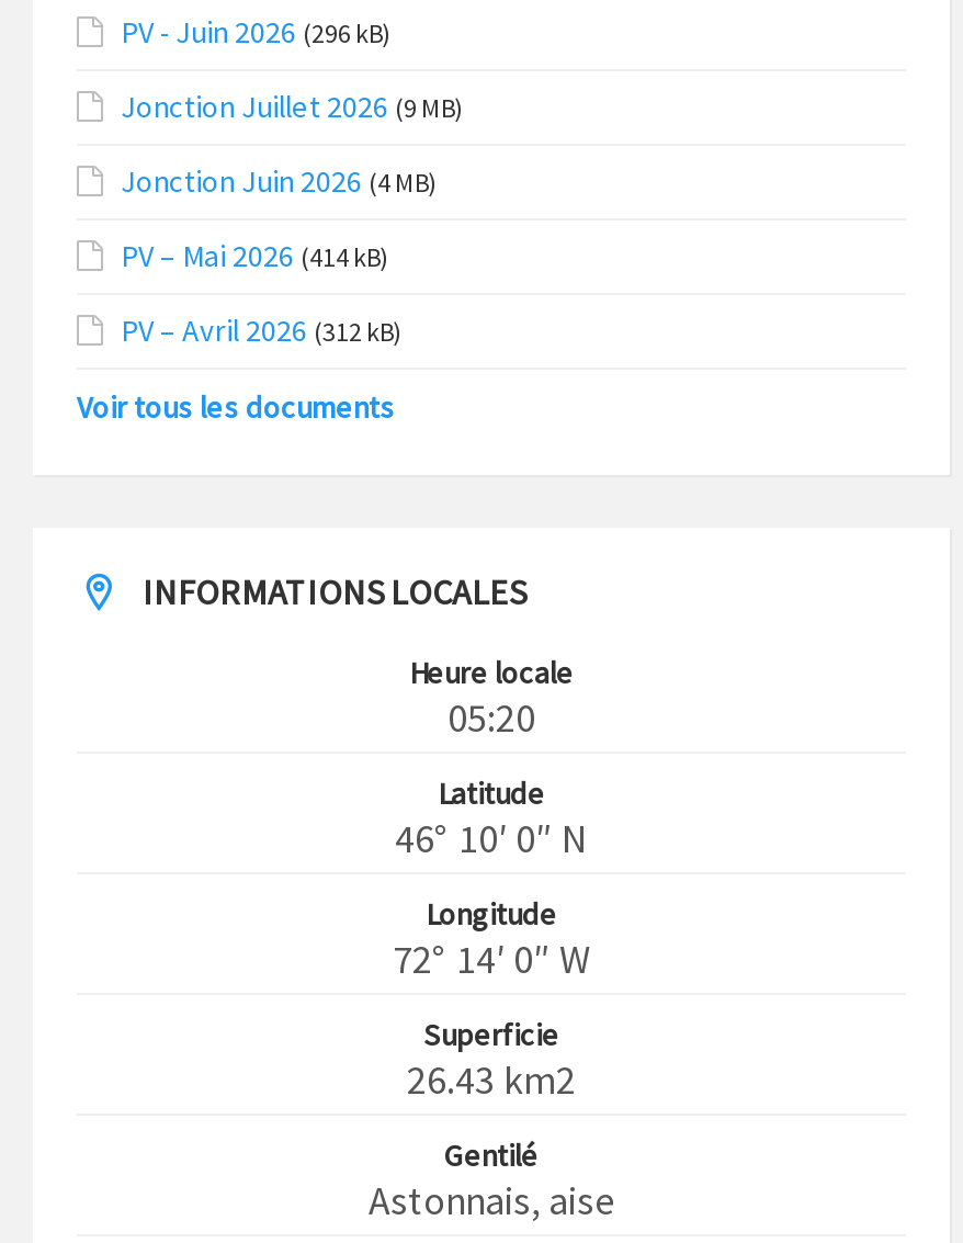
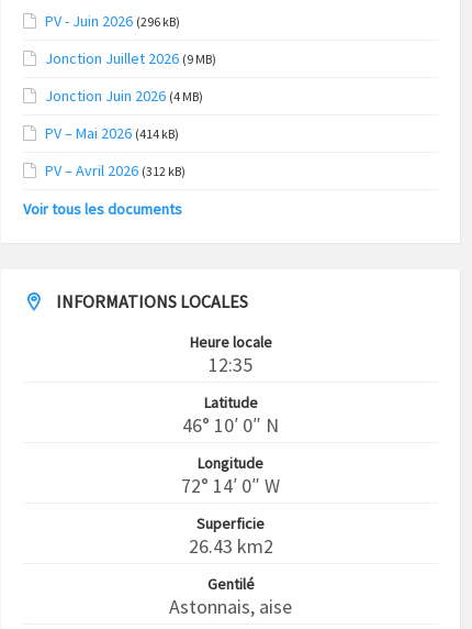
[447,692,535,743] 05:20 -> [209,352,252,377] 12:35

